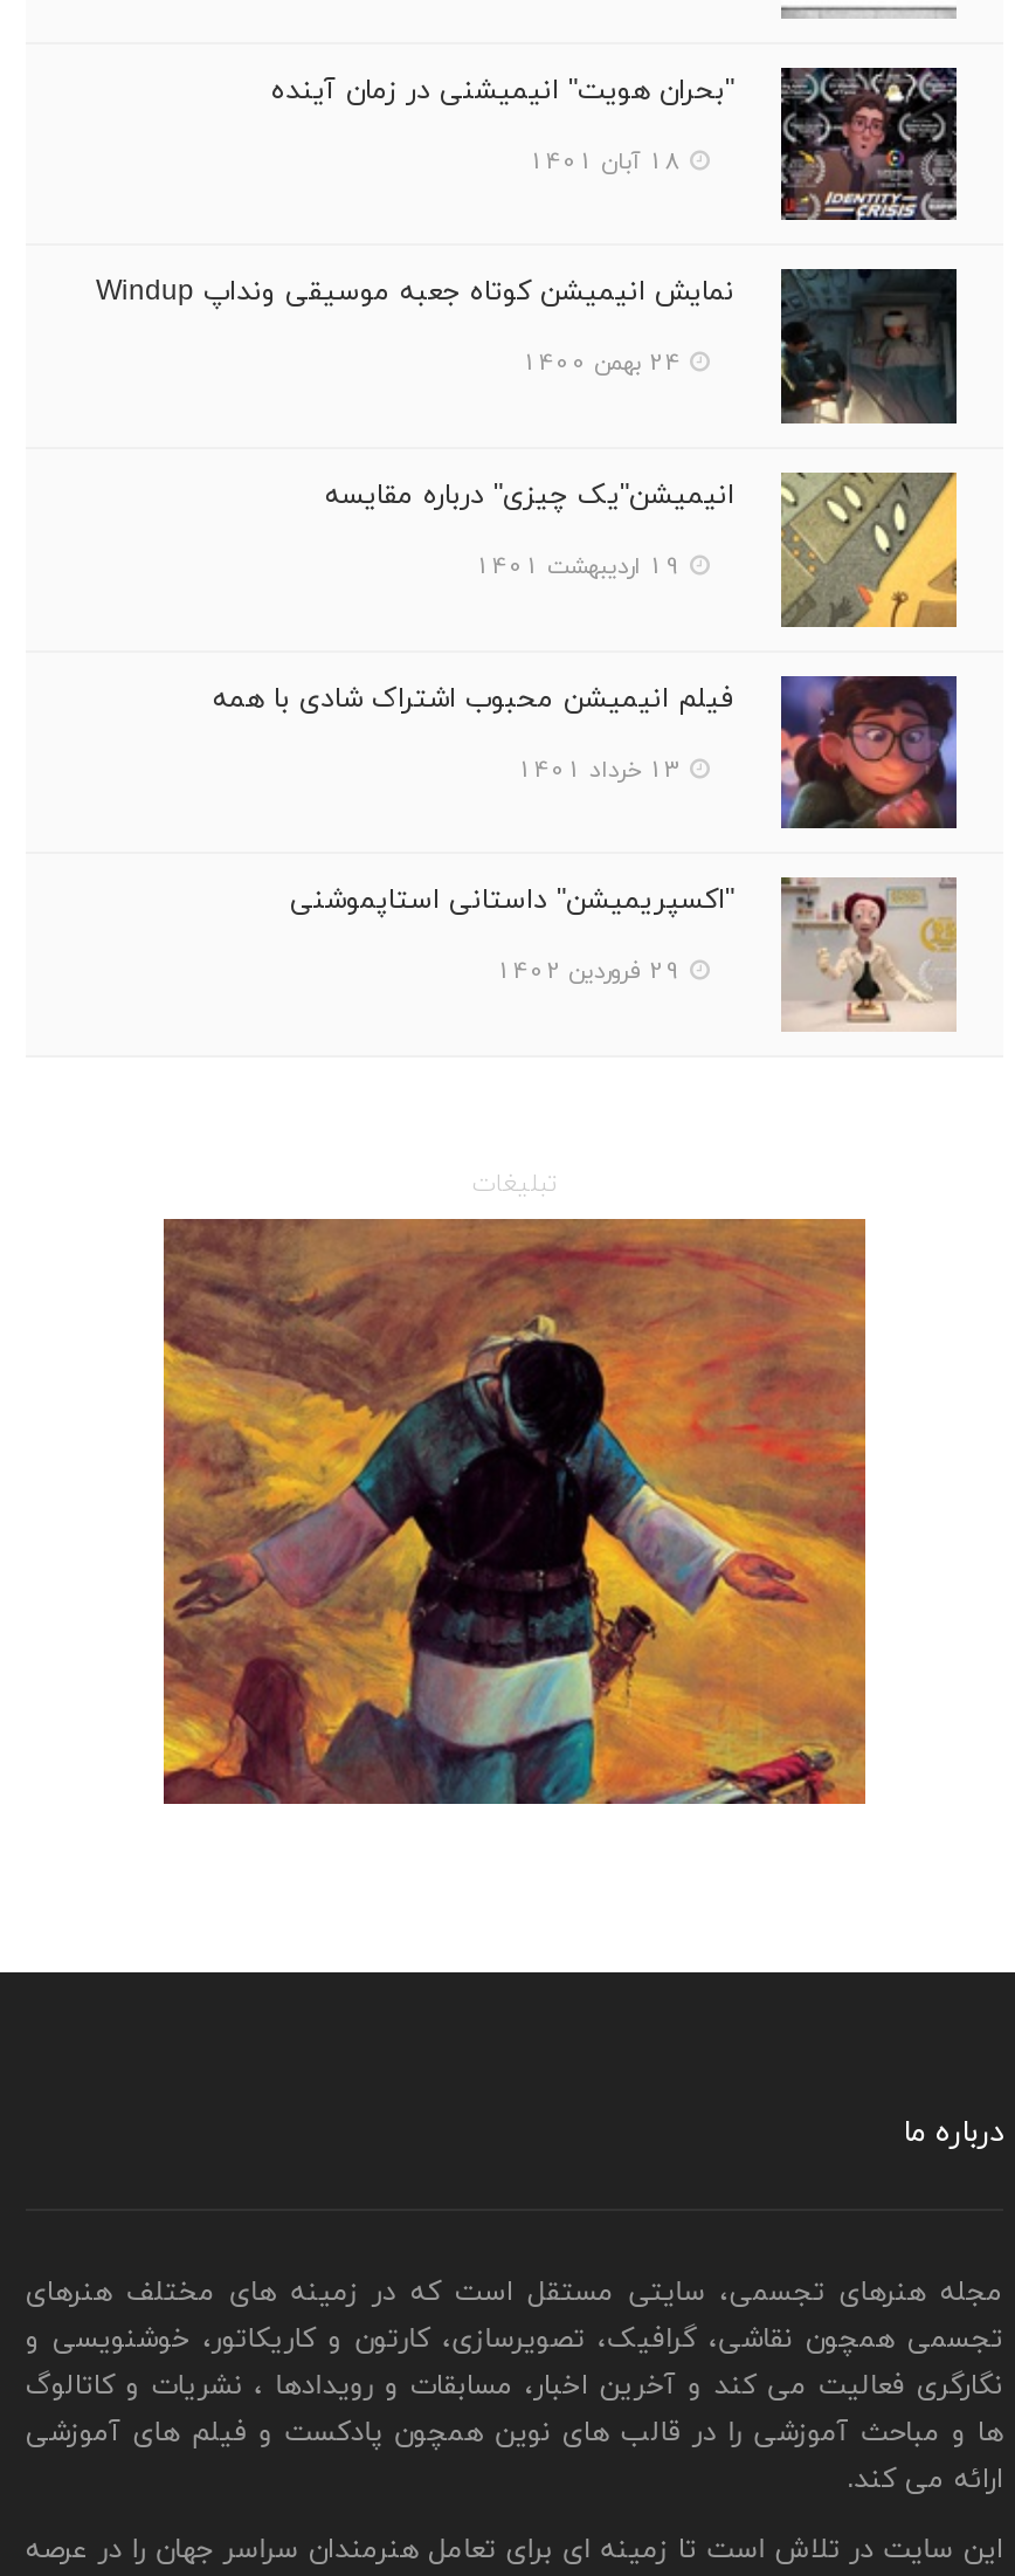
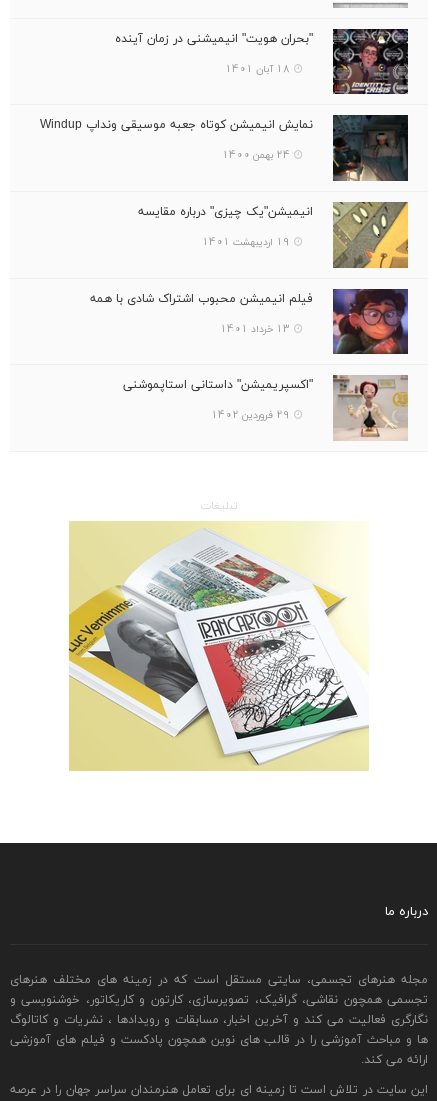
[161,1217,868,1806] [image] -> [68,521,369,771] [image]

